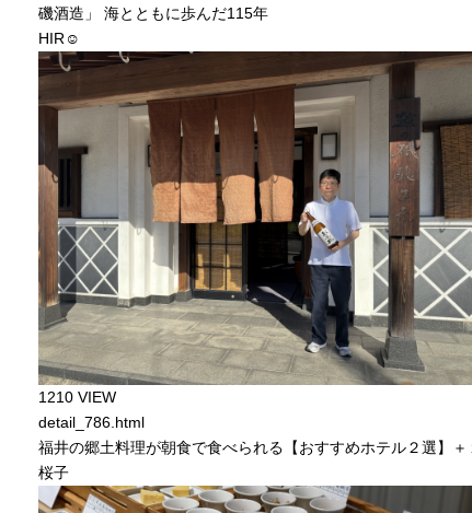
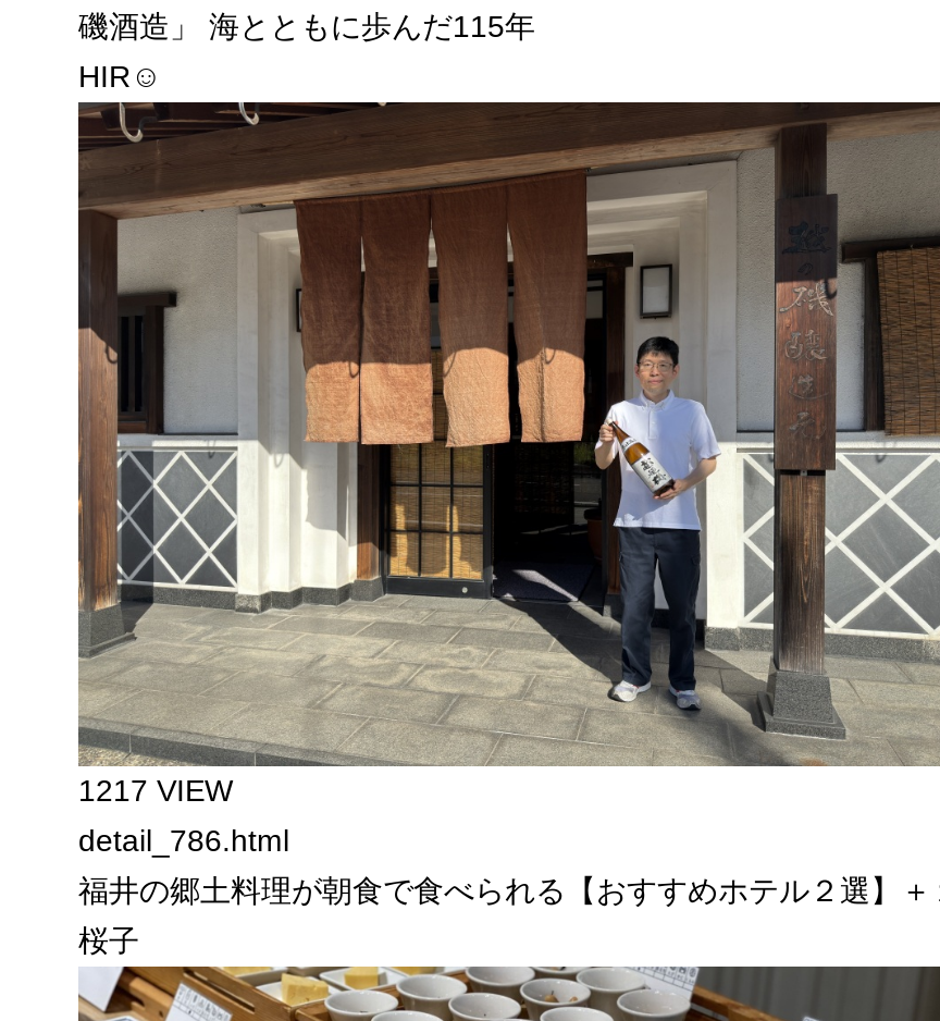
[38,388,116,405] 1210 VIEW -> [78,772,233,807] 1217 VIEW

